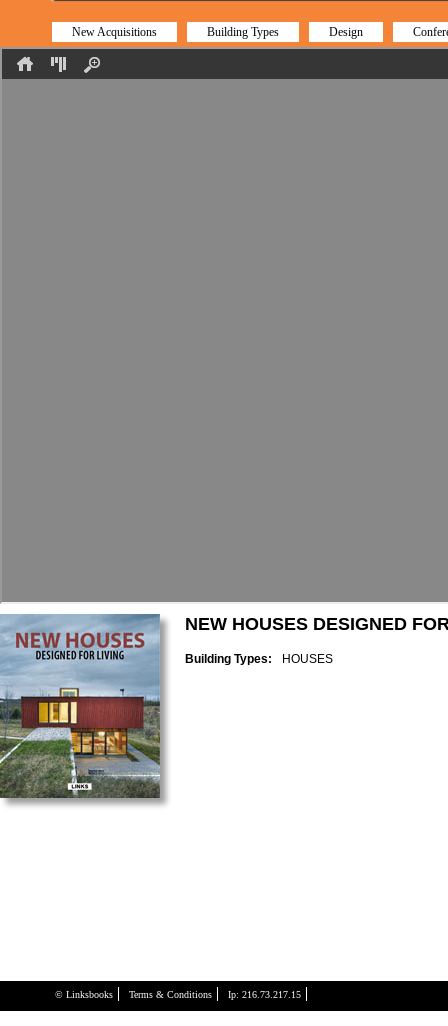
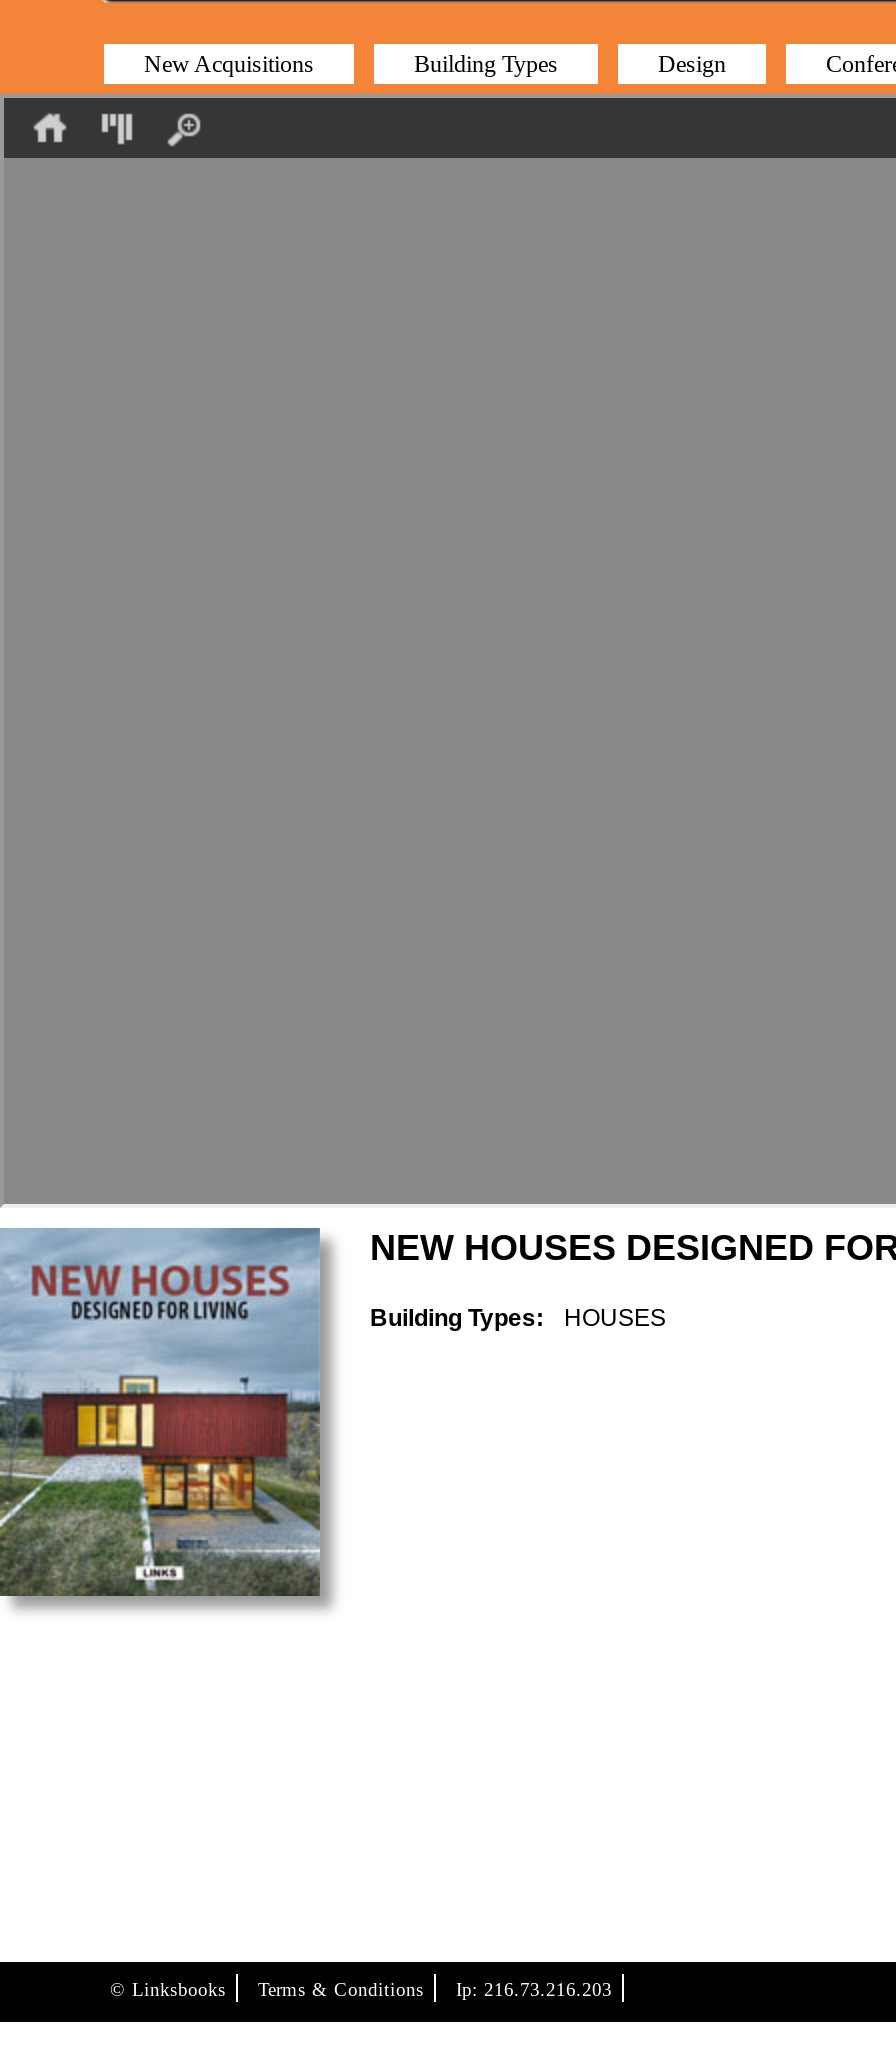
[55,989,301,1000] © Linksbooks Terms & Conditions Ip: 216.73.217.15 -> [110,1978,612,2000] © Linksbooks Terms & Conditions Ip: 216.73.216.203

